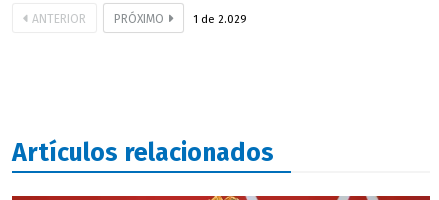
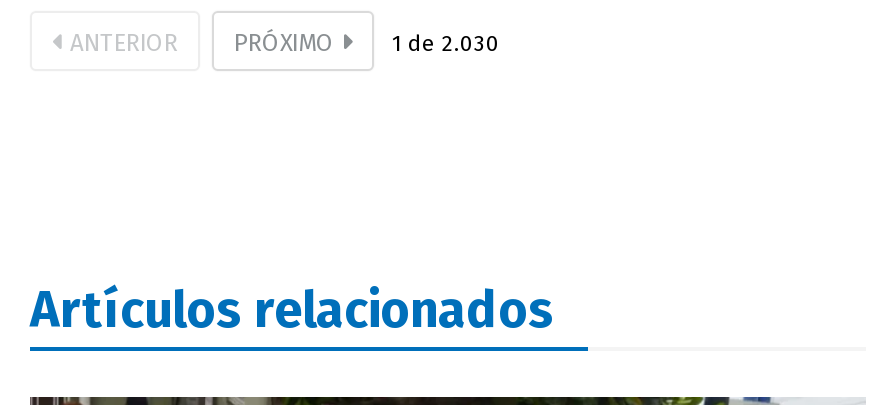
[193,13,247,26] 1 de 2.029 -> [392,32,500,58] 1 de 2.030

